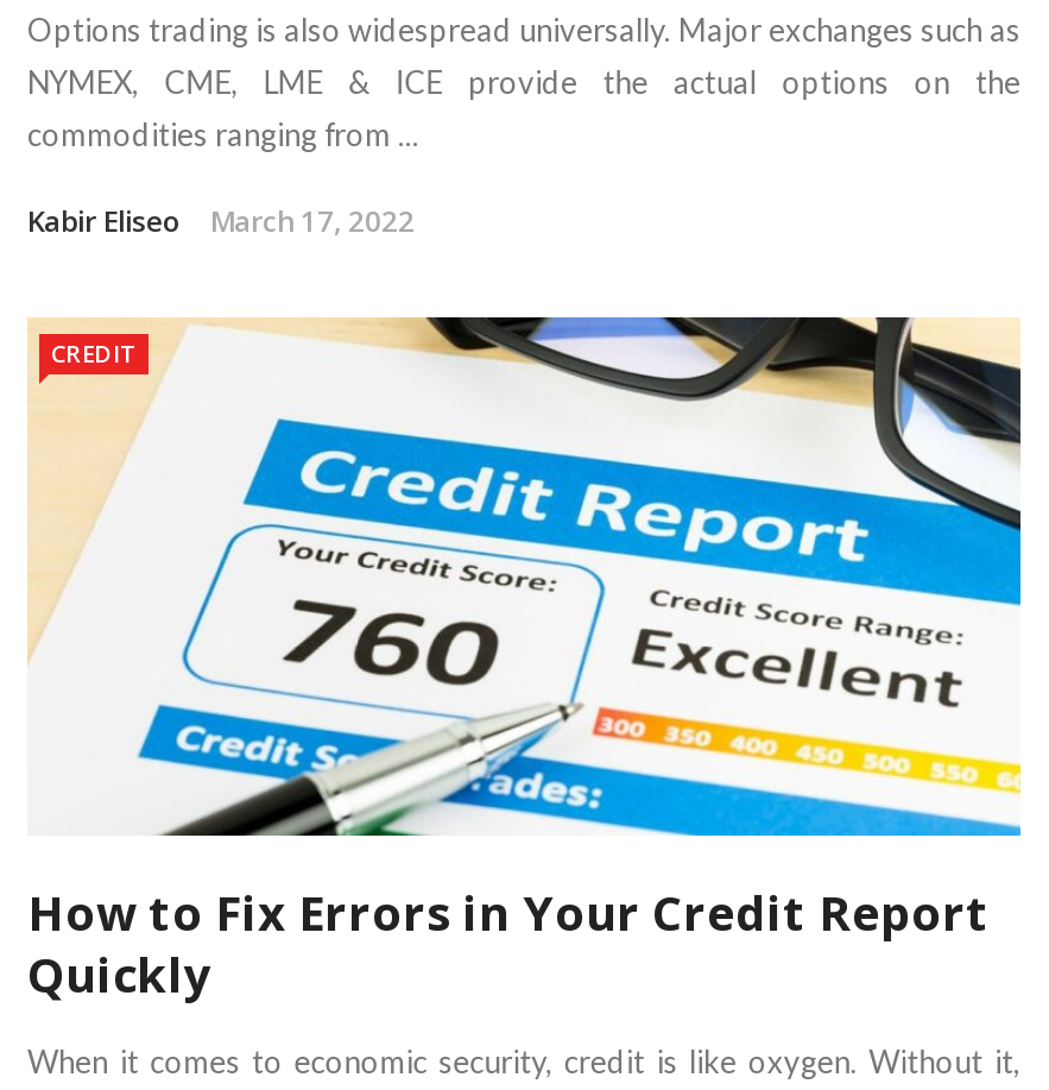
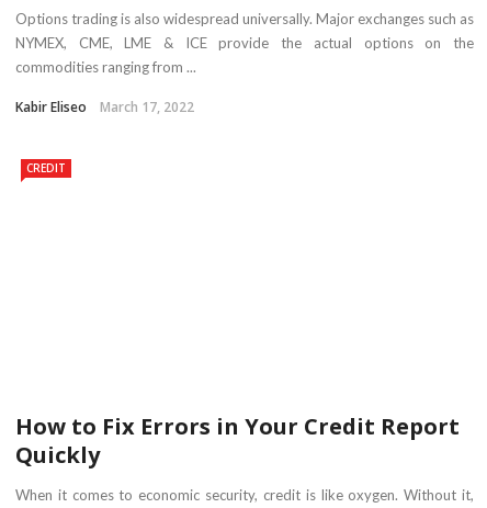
[27,315,1023,838] [image] -> none

